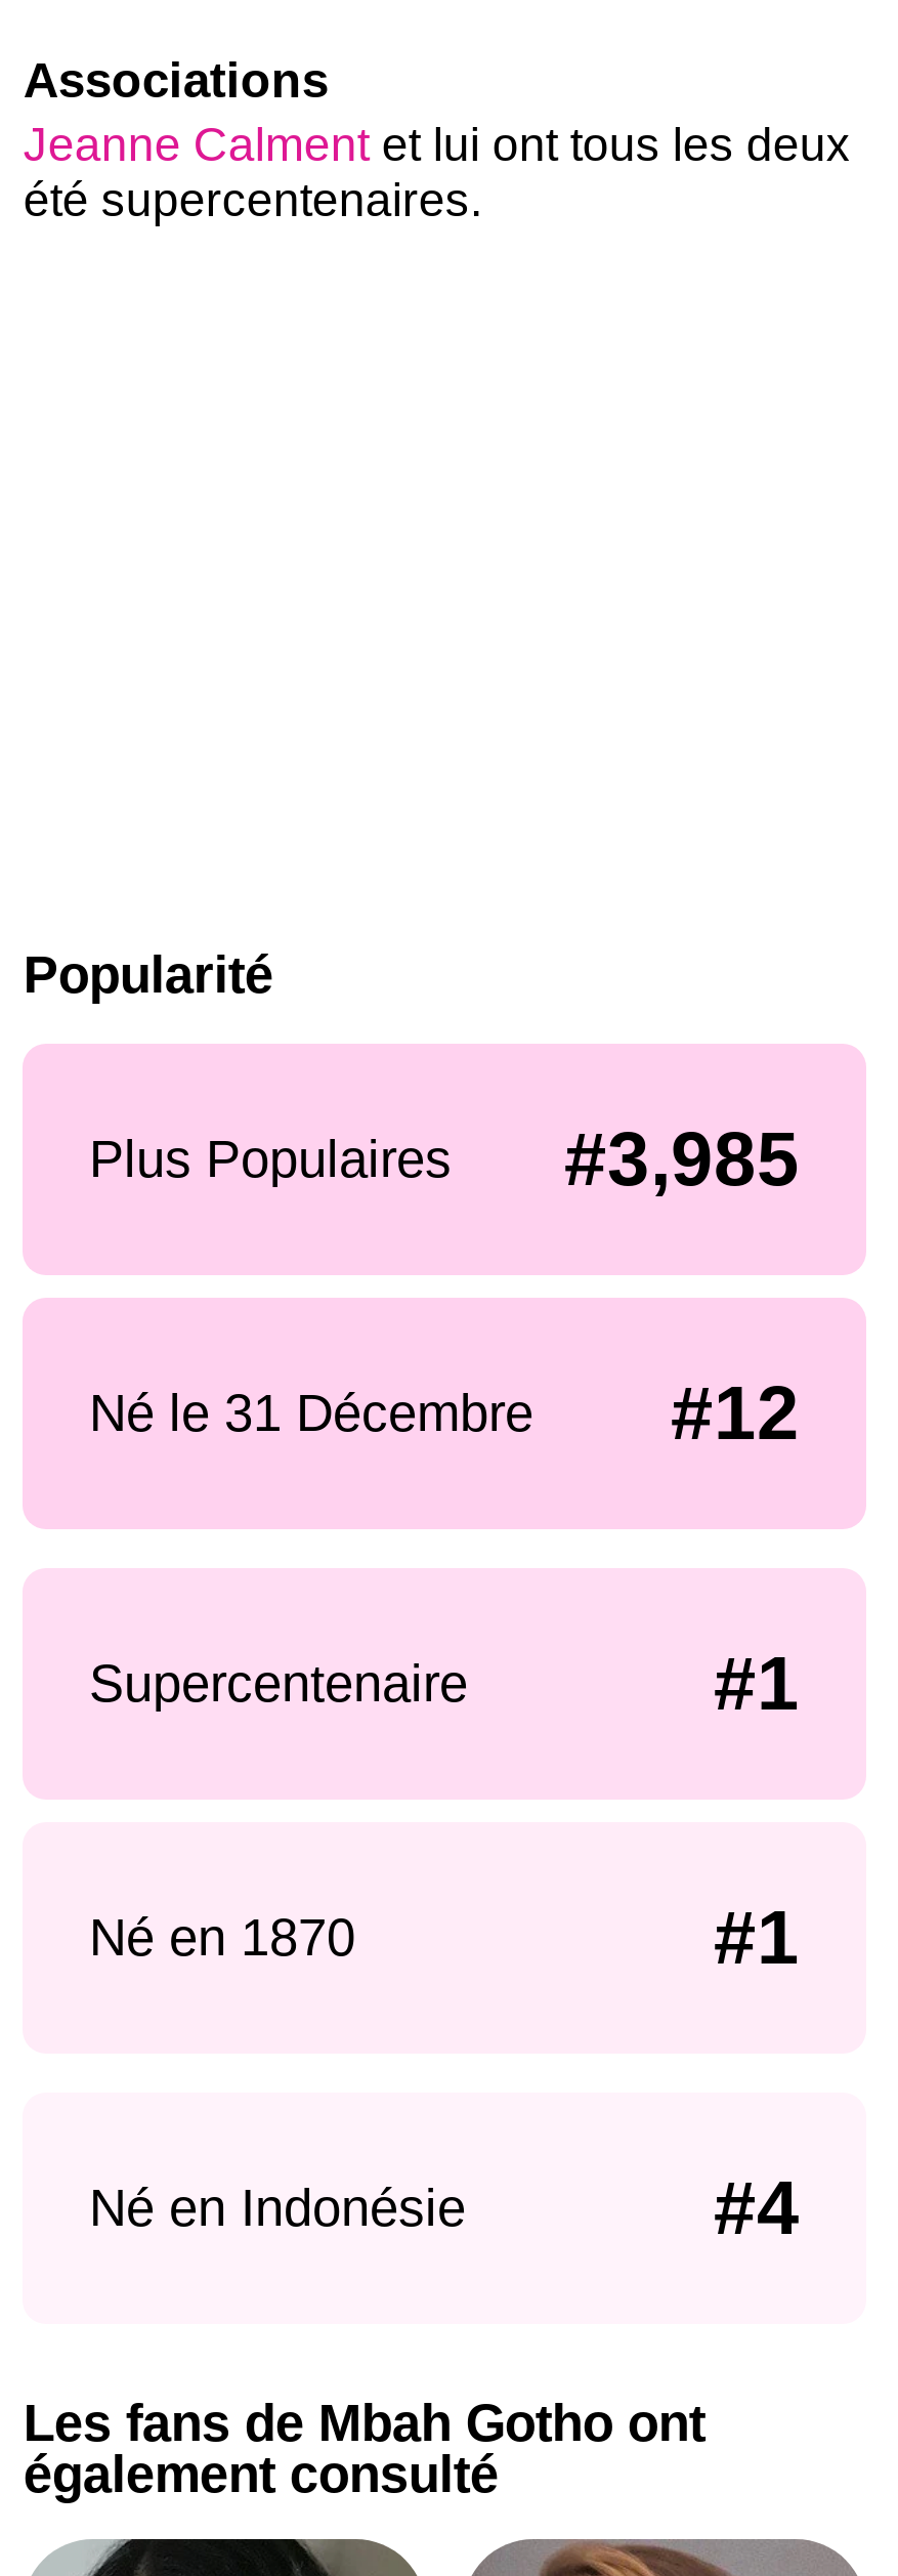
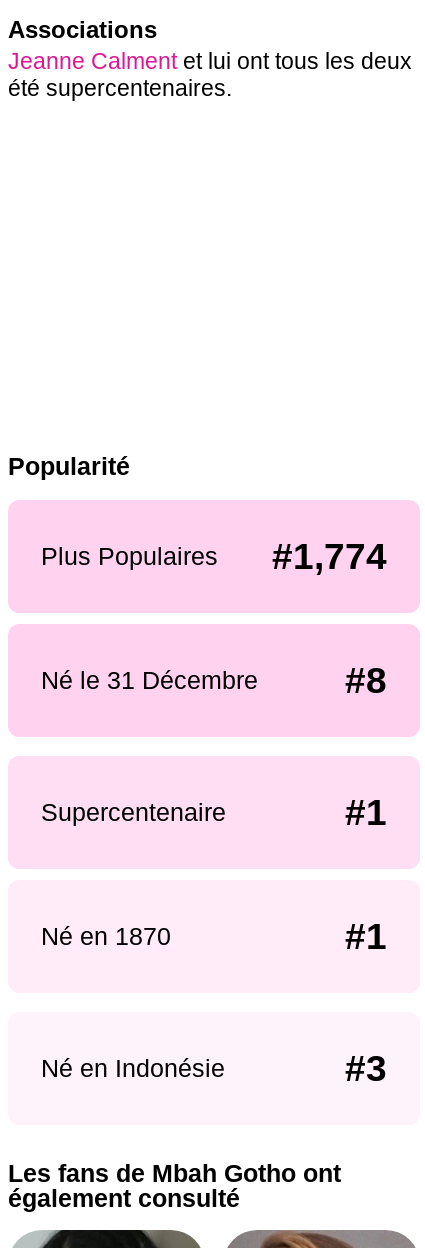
[89,1117,800,1201] Plus Populaires #3,985 -> [40,536,387,577] Plus Populaires #1,774
[671,1372,800,1456] #12 -> [345,660,387,701] #8
[714,2166,800,2250] #4 -> [345,1048,387,1089] #3

